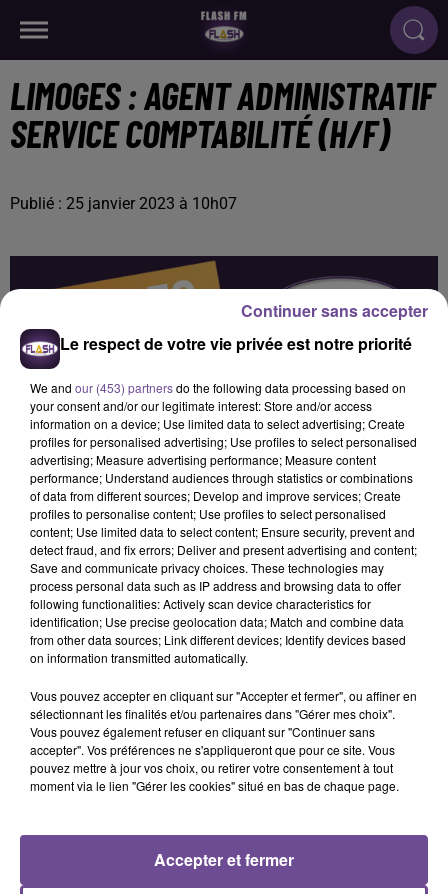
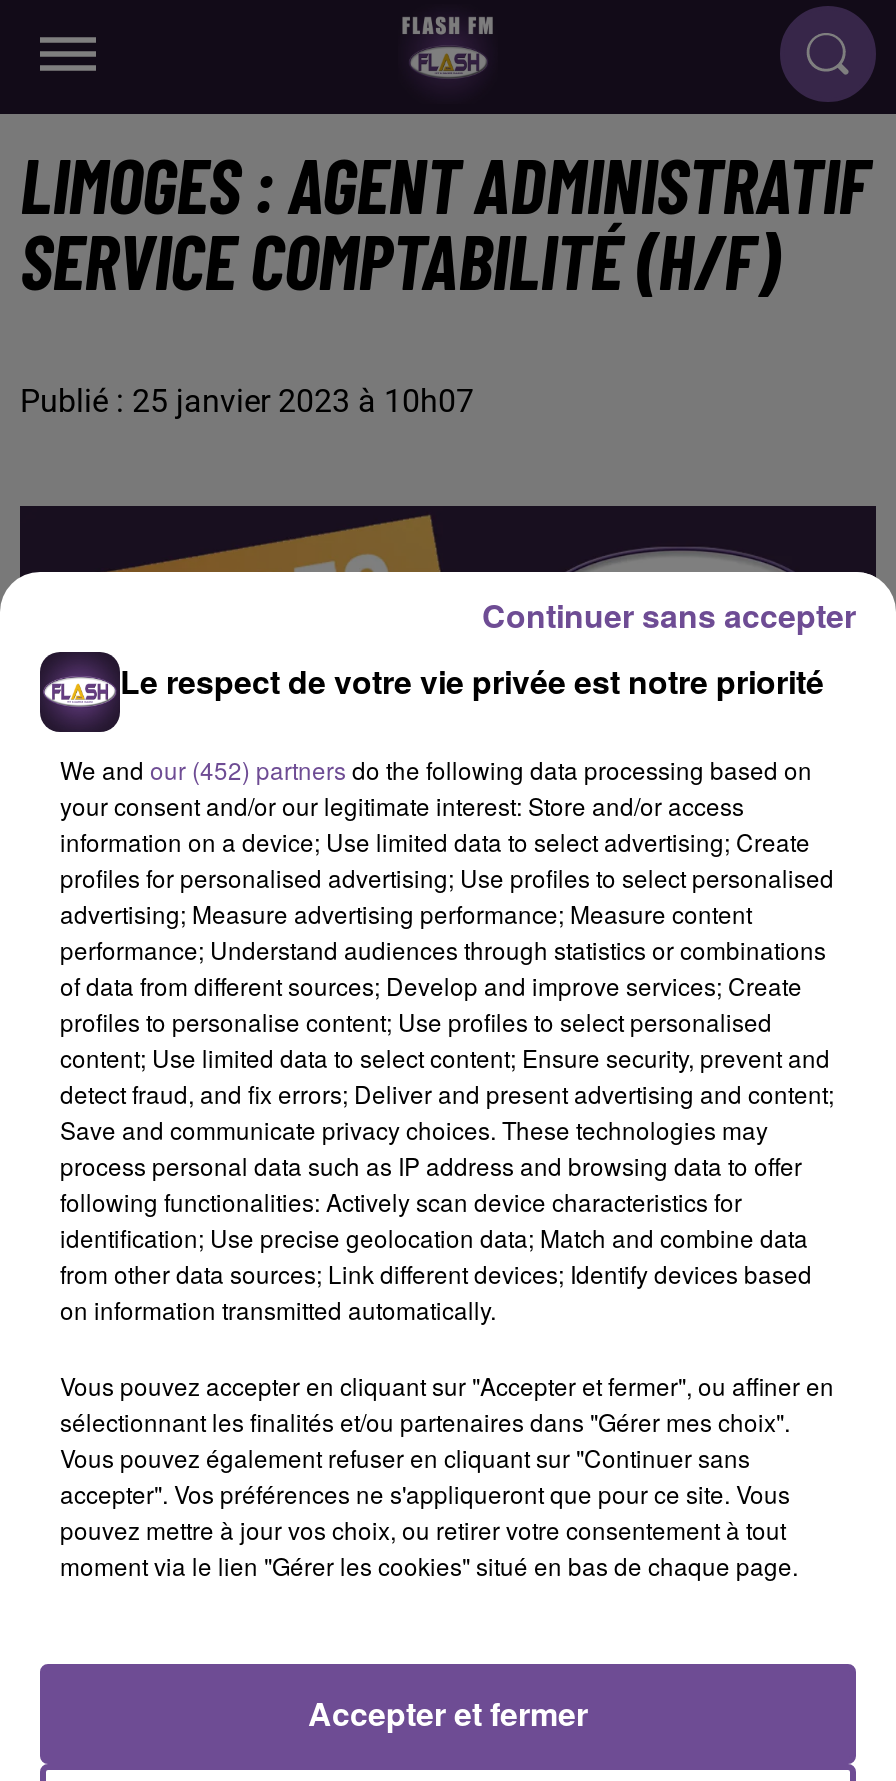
[30,378,406,395] We and our (453) partners do the following data processing based on -> [60,751,812,785] We and our (452) partners do the following data processing based on

